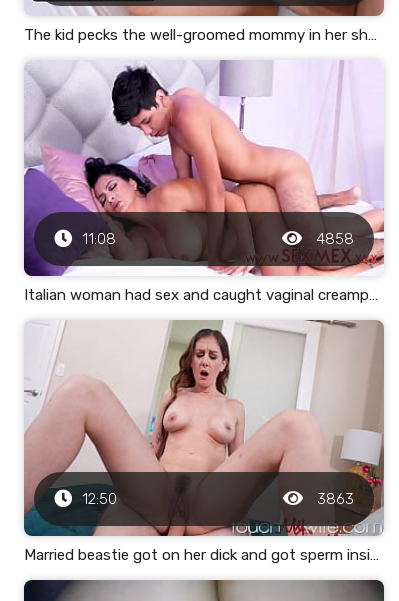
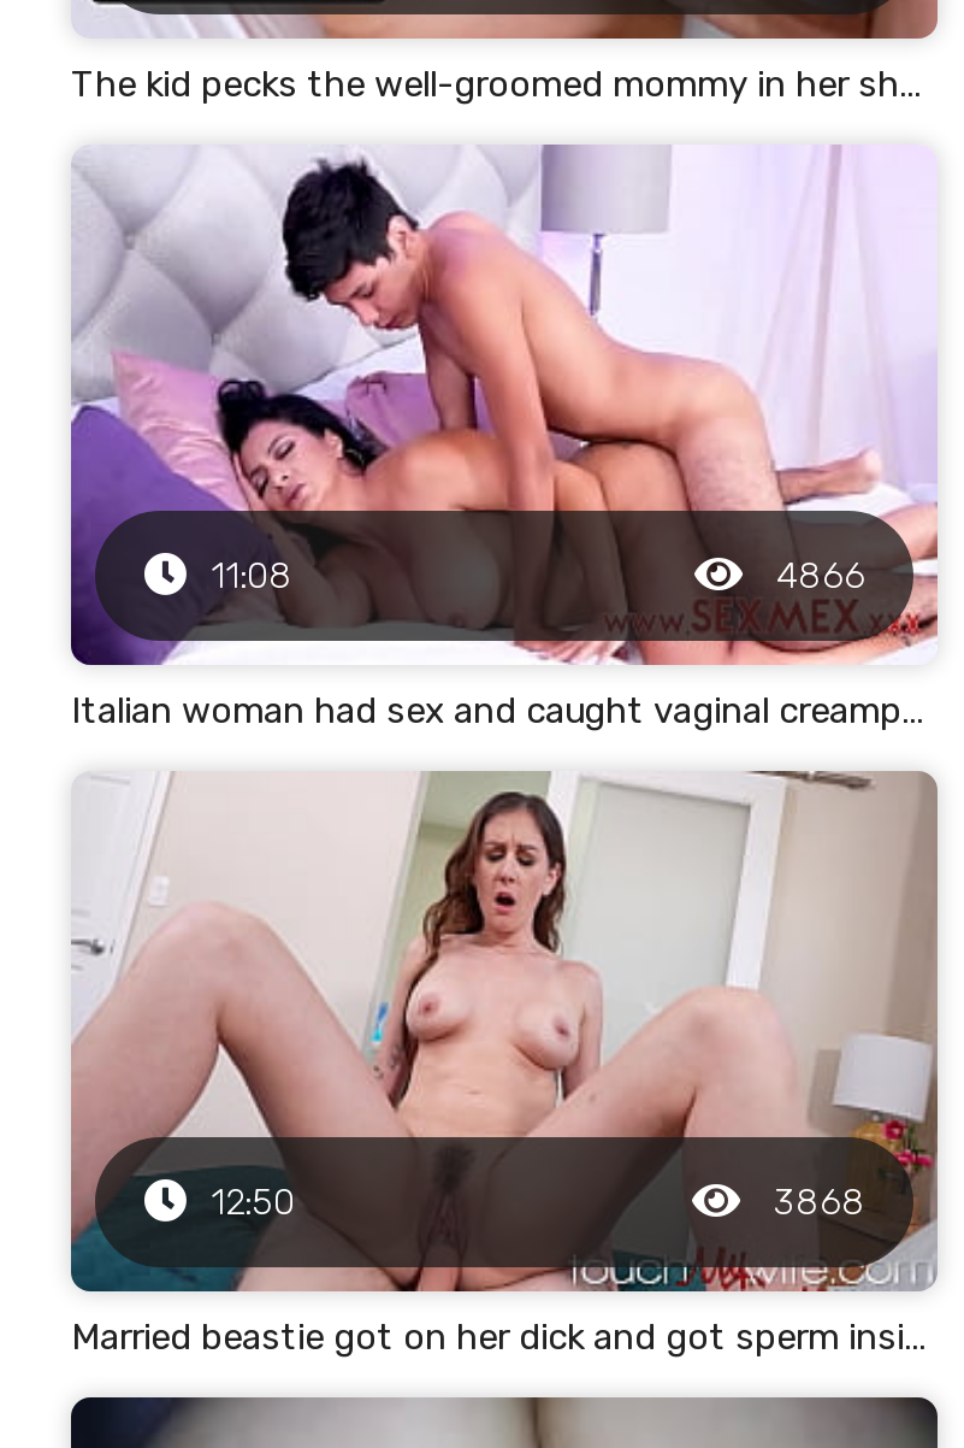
[312,230,354,248] 4858 -> [767,554,865,598] 4866
[313,490,354,508] 3863 -> [764,1181,865,1224] 3868

